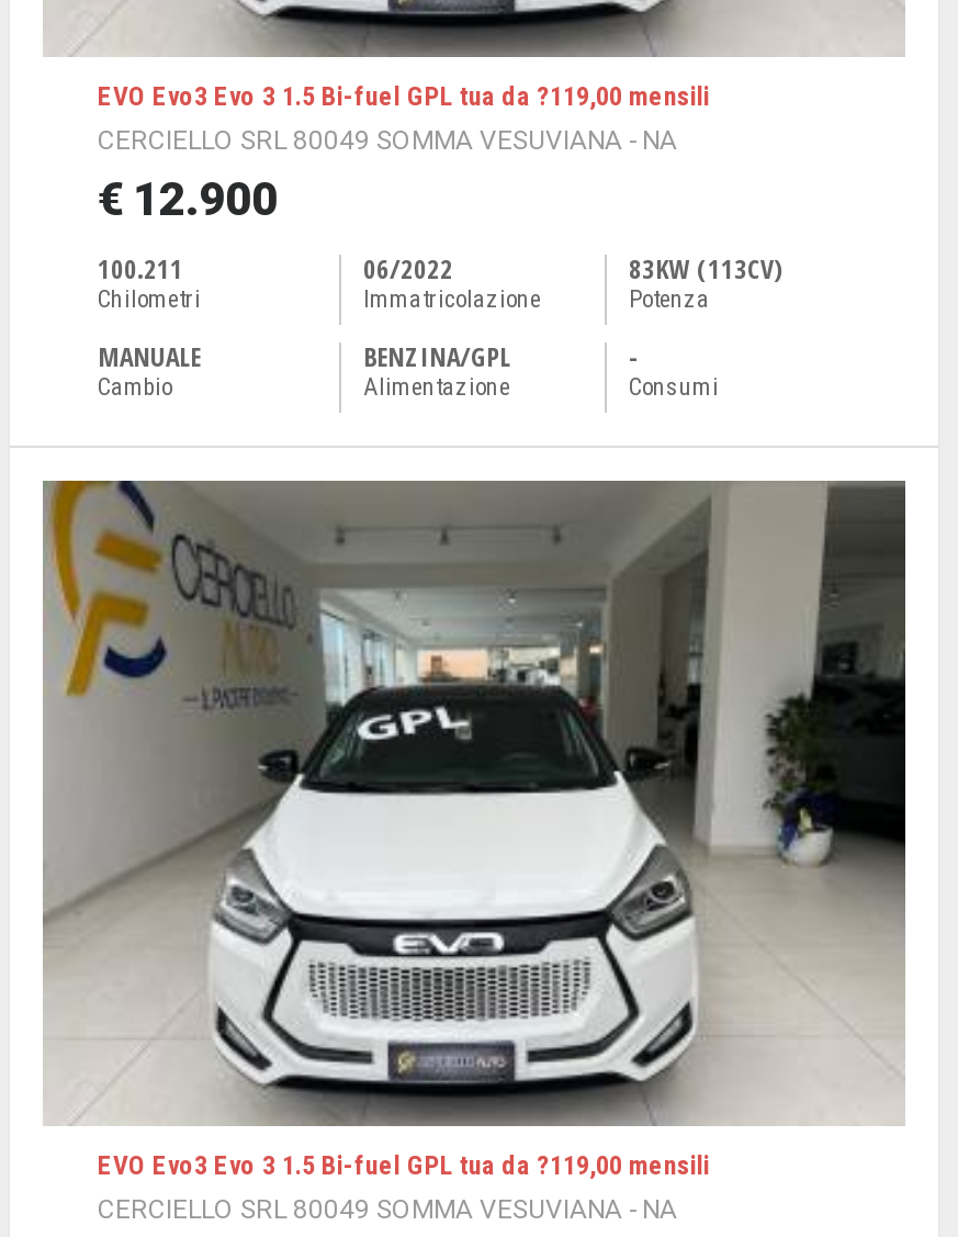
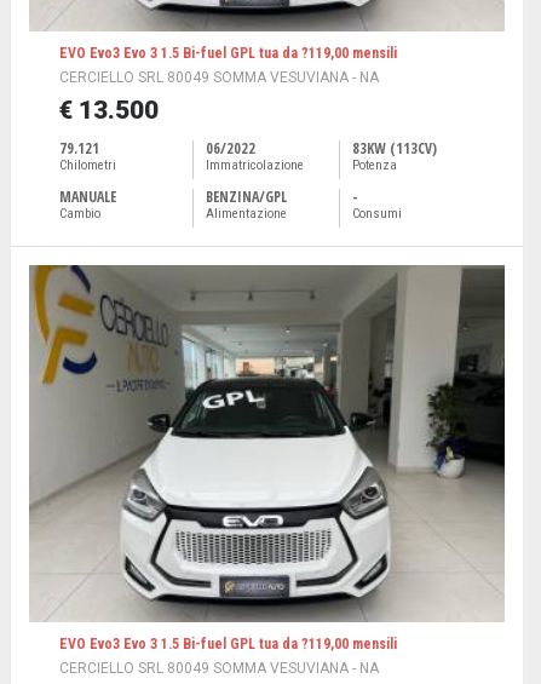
[98,173,278,226] € 12.900 -> [59,95,159,124] € 13.500
[98,250,183,287] 100.211 -> [59,138,99,158] 79.121

